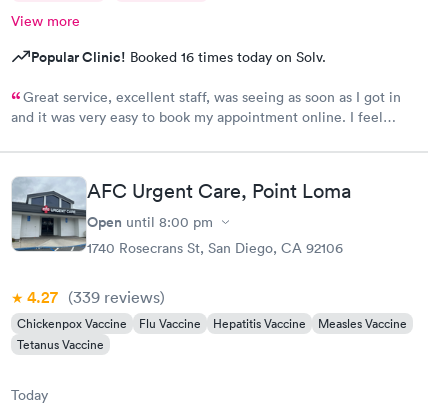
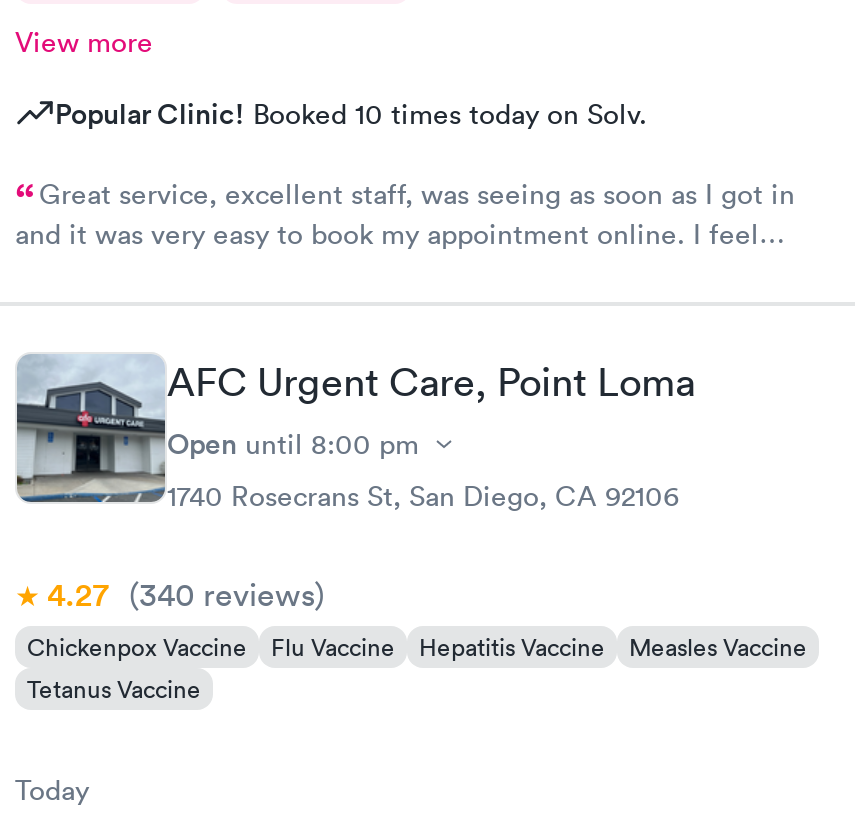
[31,46,326,66] Popular Clinic! Booked 16 times today on Solv. -> [55,93,647,133] Popular Clinic! Booked 10 times today on Solv.
[27,287,165,308] 4.27 (339 reviews) -> [47,574,325,616] 4.27 (340 reviews)

